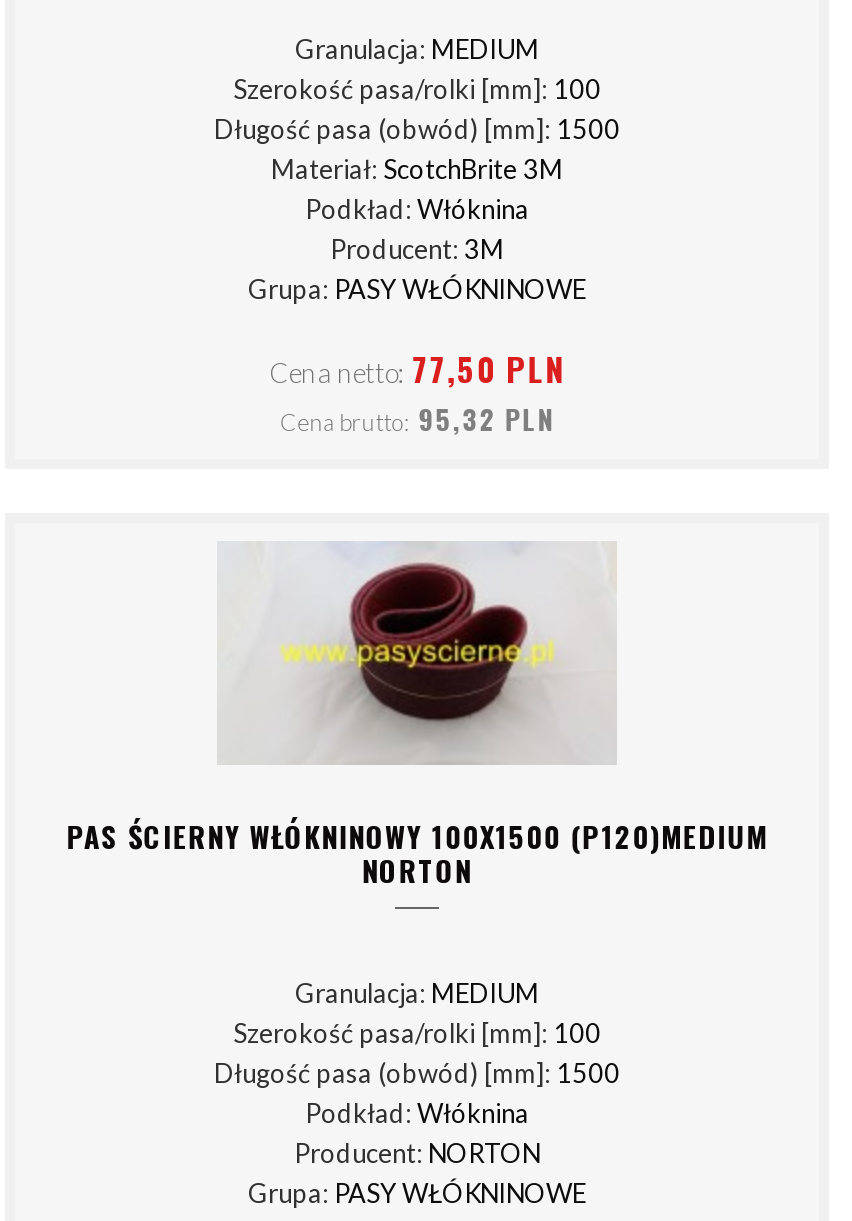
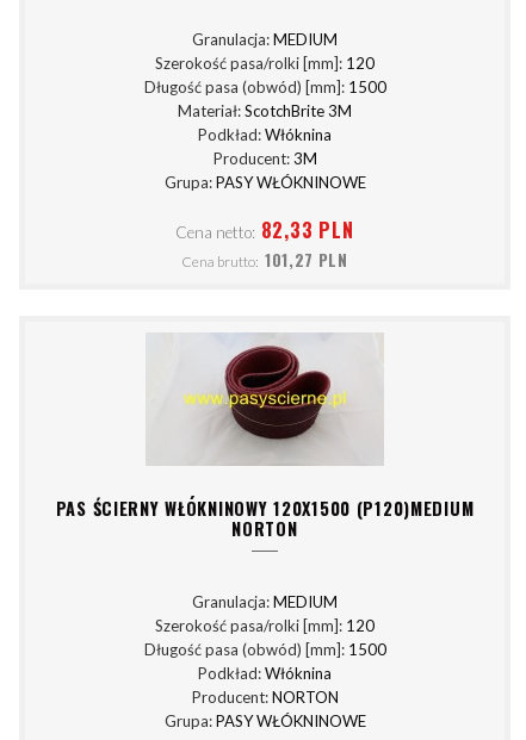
[233,72,601,104] Szerokość pasa/rolki [mm]: 100 -> [155,53,375,72] Szerokość pasa/rolki [mm]: 120
[269,345,565,393] Cena netto: 77,50 PLN -> [175,216,354,245] Cena netto: 82,33 PLN
[279,399,555,439] Cena brutto: 95,32 PLN -> [182,248,348,272] Cena brutto: 101,27 PLN
[66,816,768,858] PAS ŚCIERNY WŁÓKNINOWY 100X1500 (P120)MEDIUM -> [56,496,474,521] PAS ŚCIERNY WŁÓKNINOWY 120X1500 (P120)MEDIUM
[233,1016,601,1048] Szerokość pasa/rolki [mm]: 100 -> [155,616,375,635] Szerokość pasa/rolki [mm]: 120

